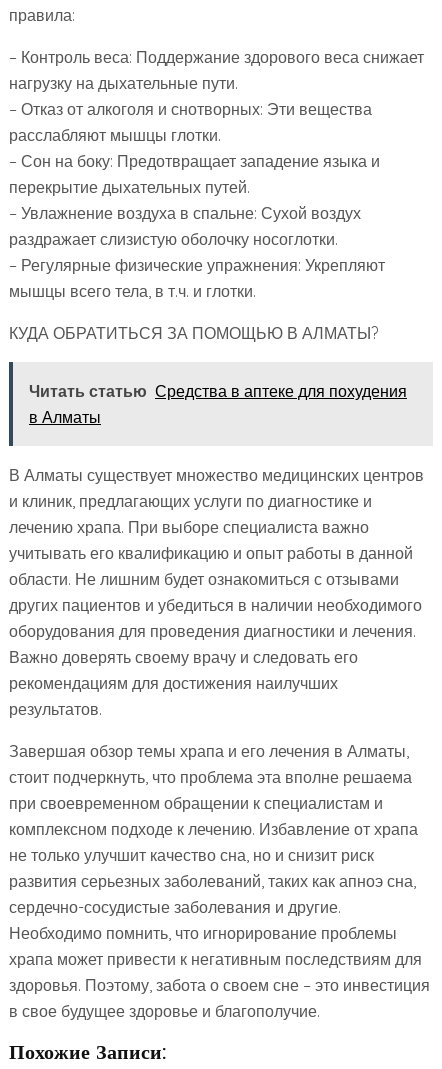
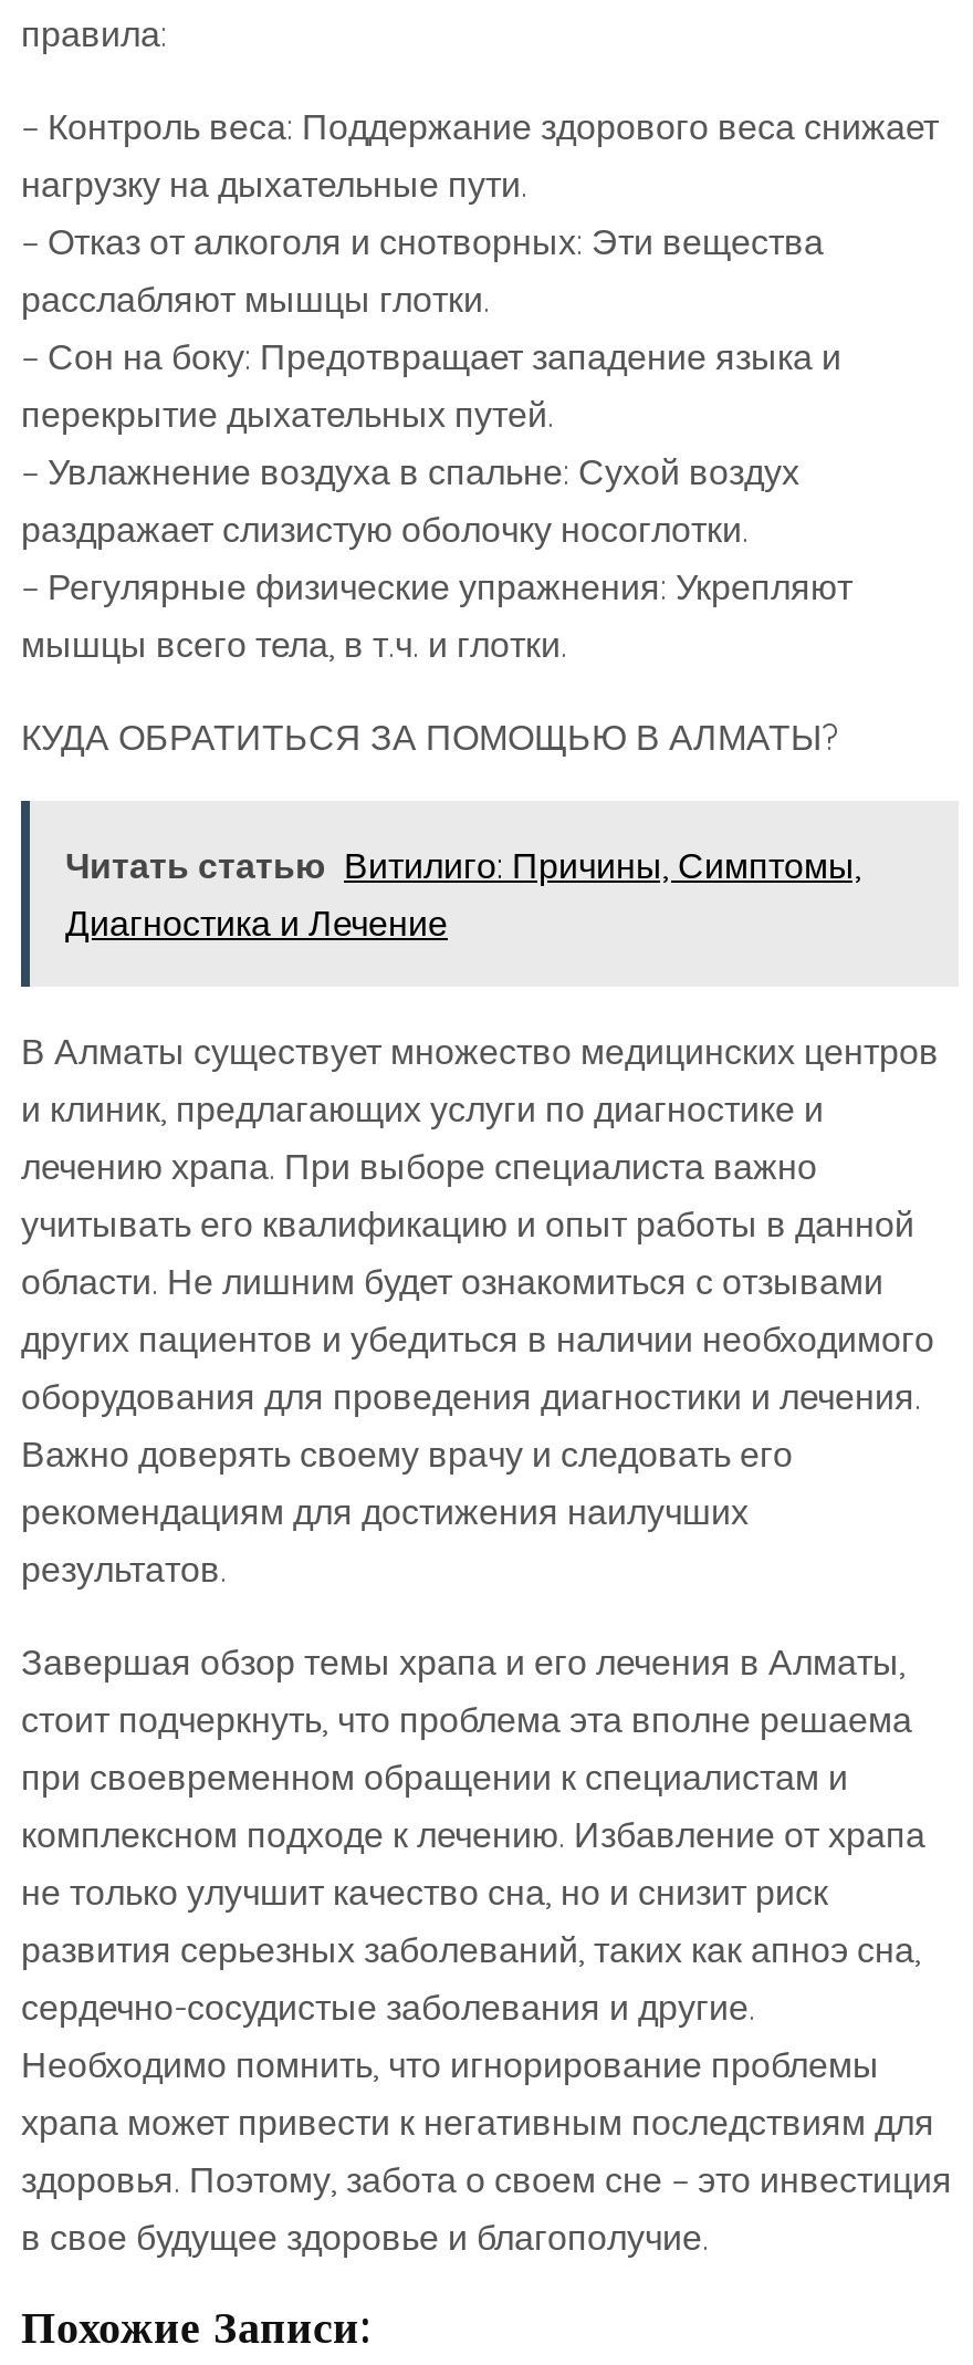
[29,381,407,427] Читать статью Средства в аптеке для похудения | в Алматы -> [65,843,861,945] Читать статью Витилиго: Причины, Симптомы, | Диагностика и Лечение

